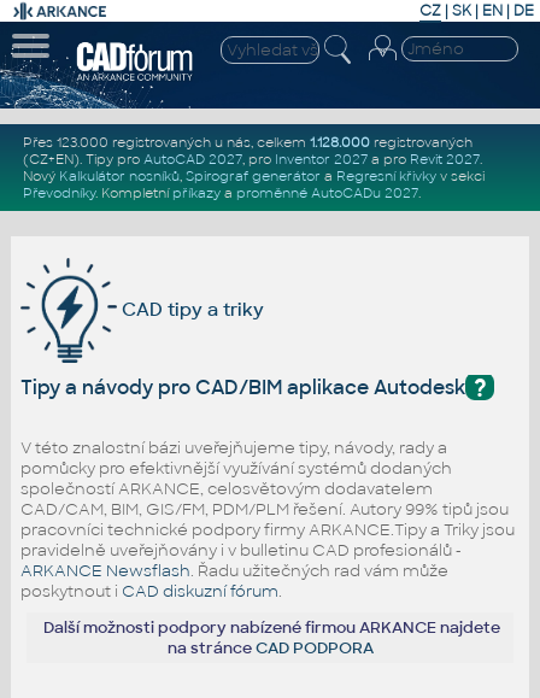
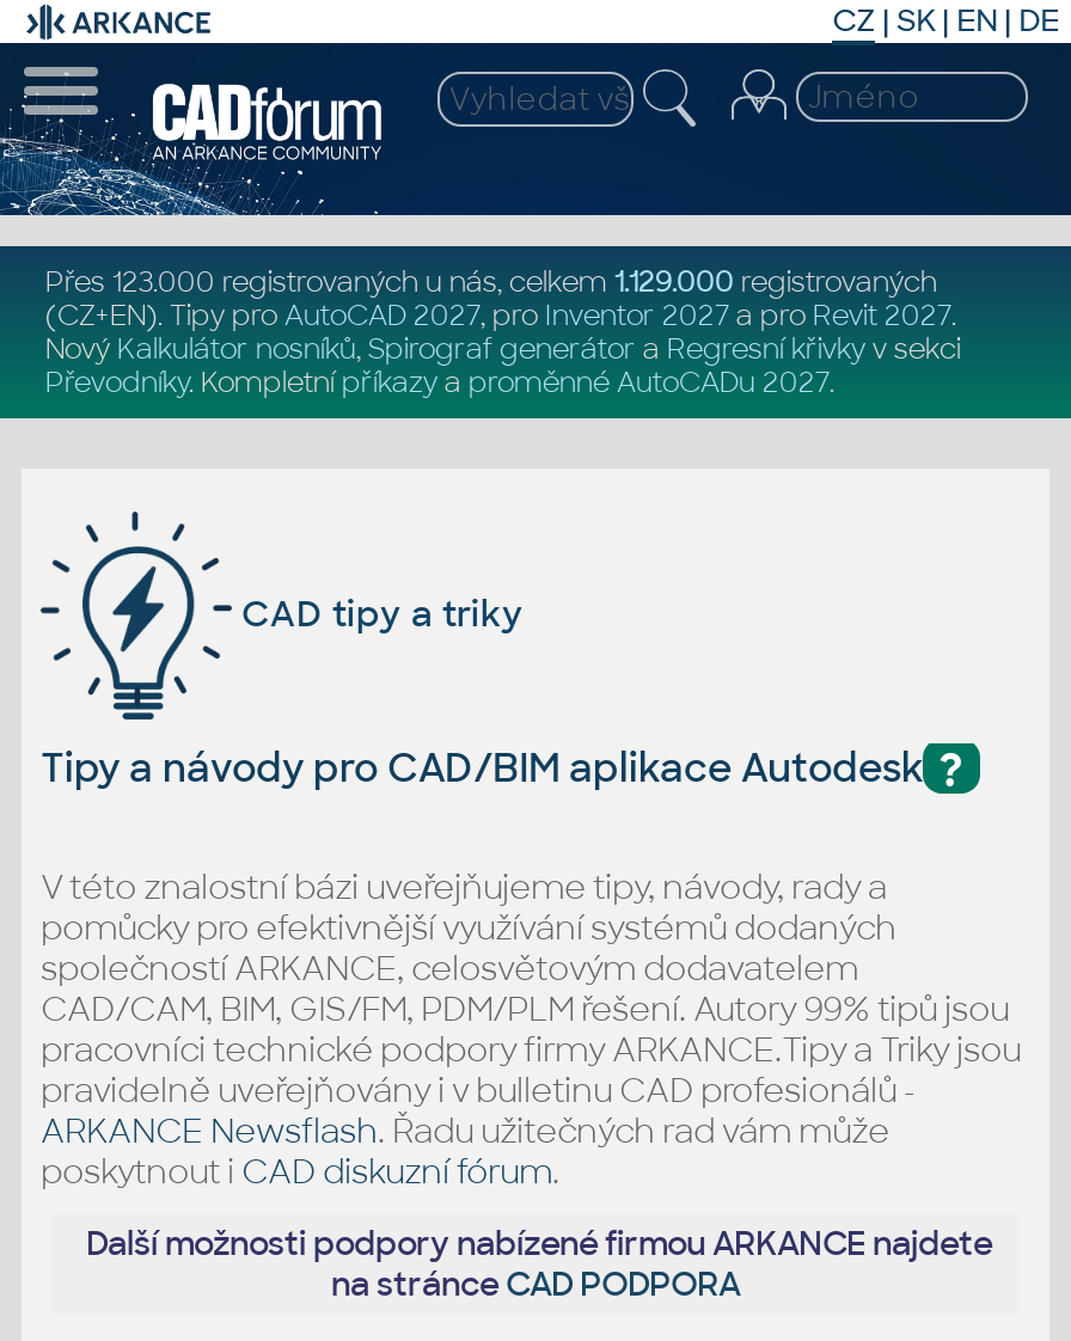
[23,134,472,151] Přes 123.000 registrovaných u nás, celkem 1.128.000 registrovaných -> [45,265,937,299] Přes 123.000 registrovaných u nás, celkem 1.129.000 registrovaných

